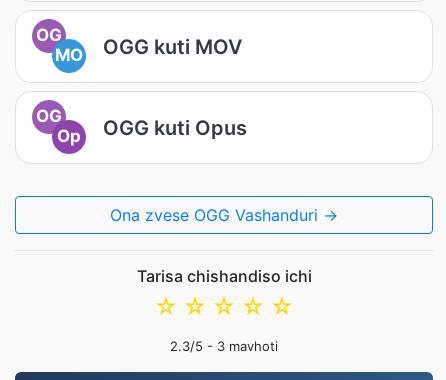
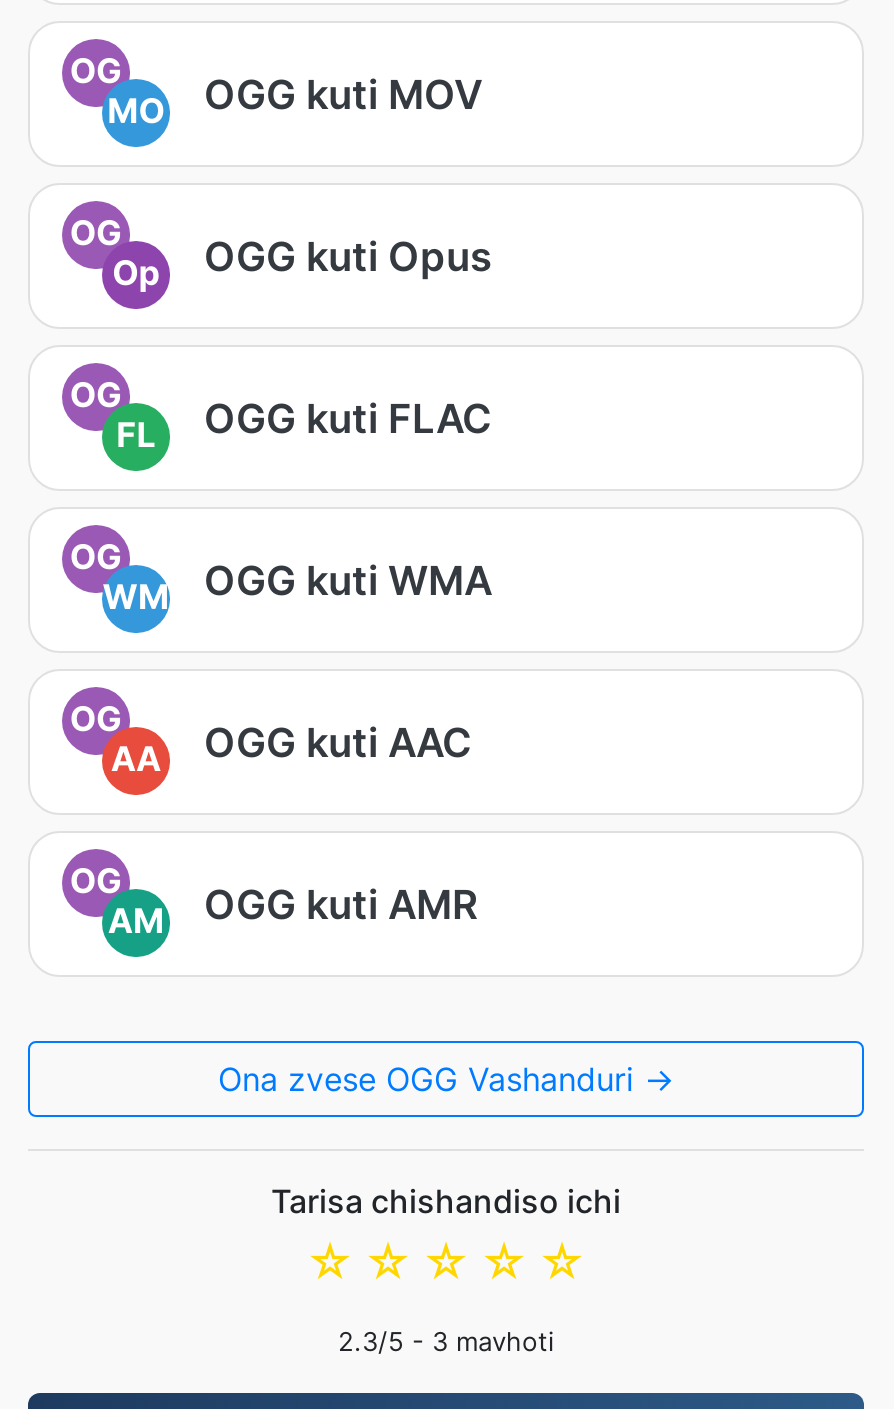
none -> [70,374,492,941] OG | FL | OGG kuti FLAC | OG | WM | OGG kuti WMA | OG | AA | OGG kuti AAC | OG | AM | OGG kuti AMR

